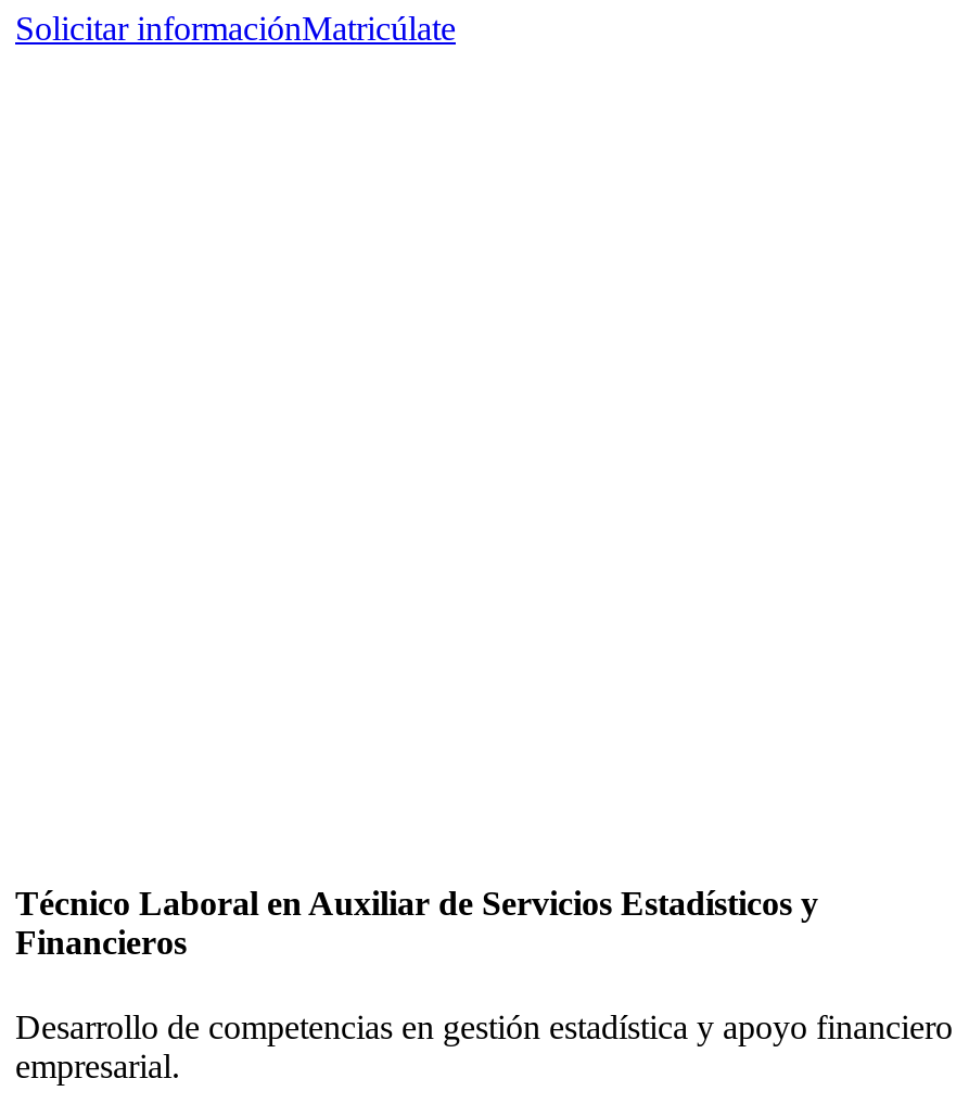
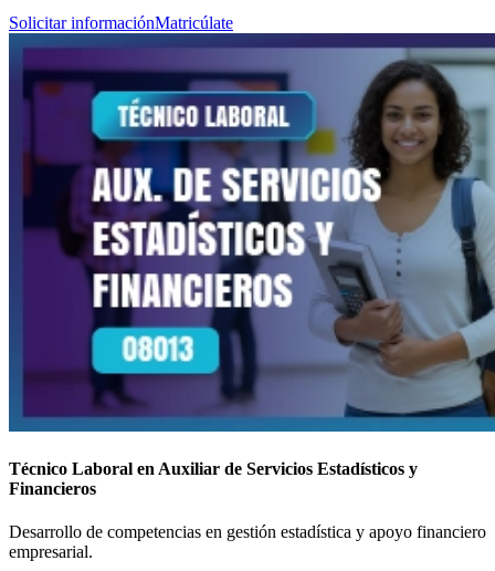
none -> [8,32,492,433] [image]

